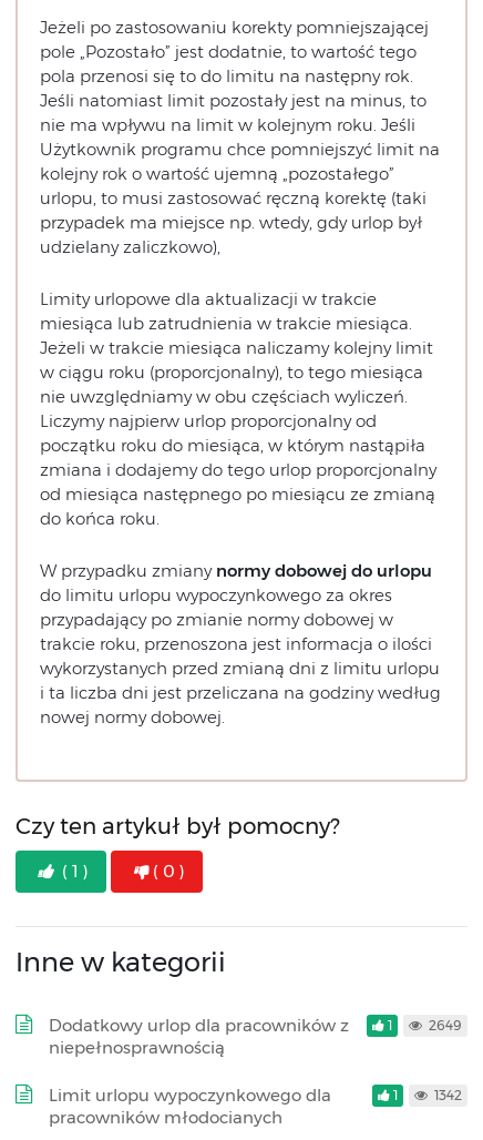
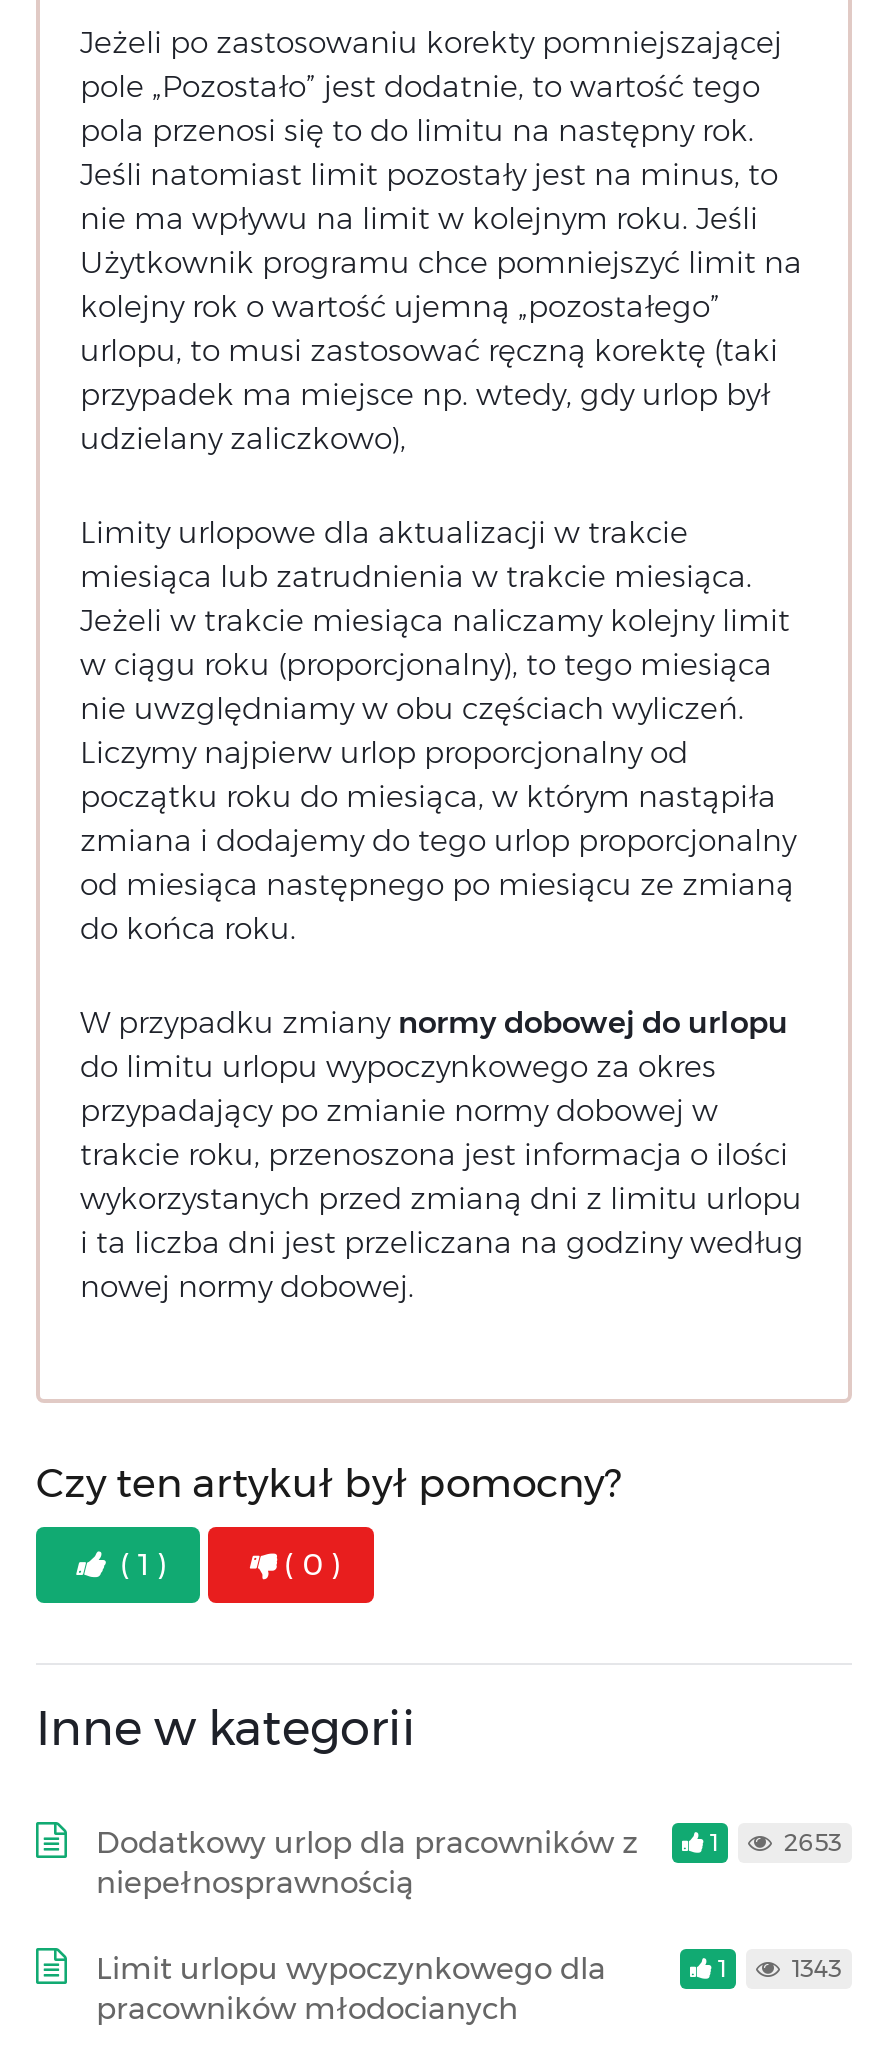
[388,1016,462,1033] 1 2649 -> [710,1826,842,1856] 1 2653
[393,1086,462,1103] 1 1342 -> [718,1952,842,1982] 1 1343

